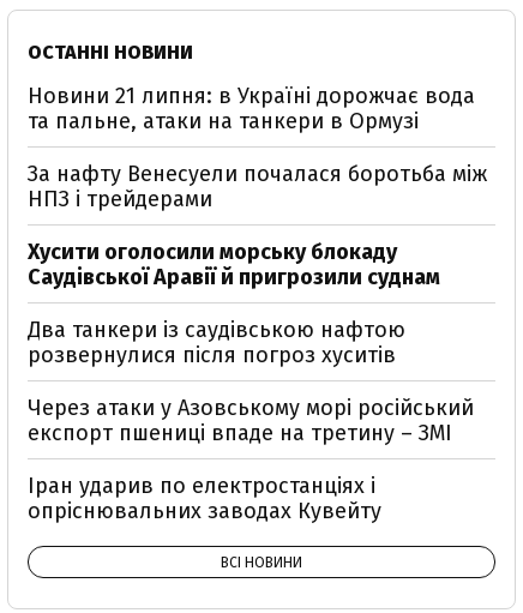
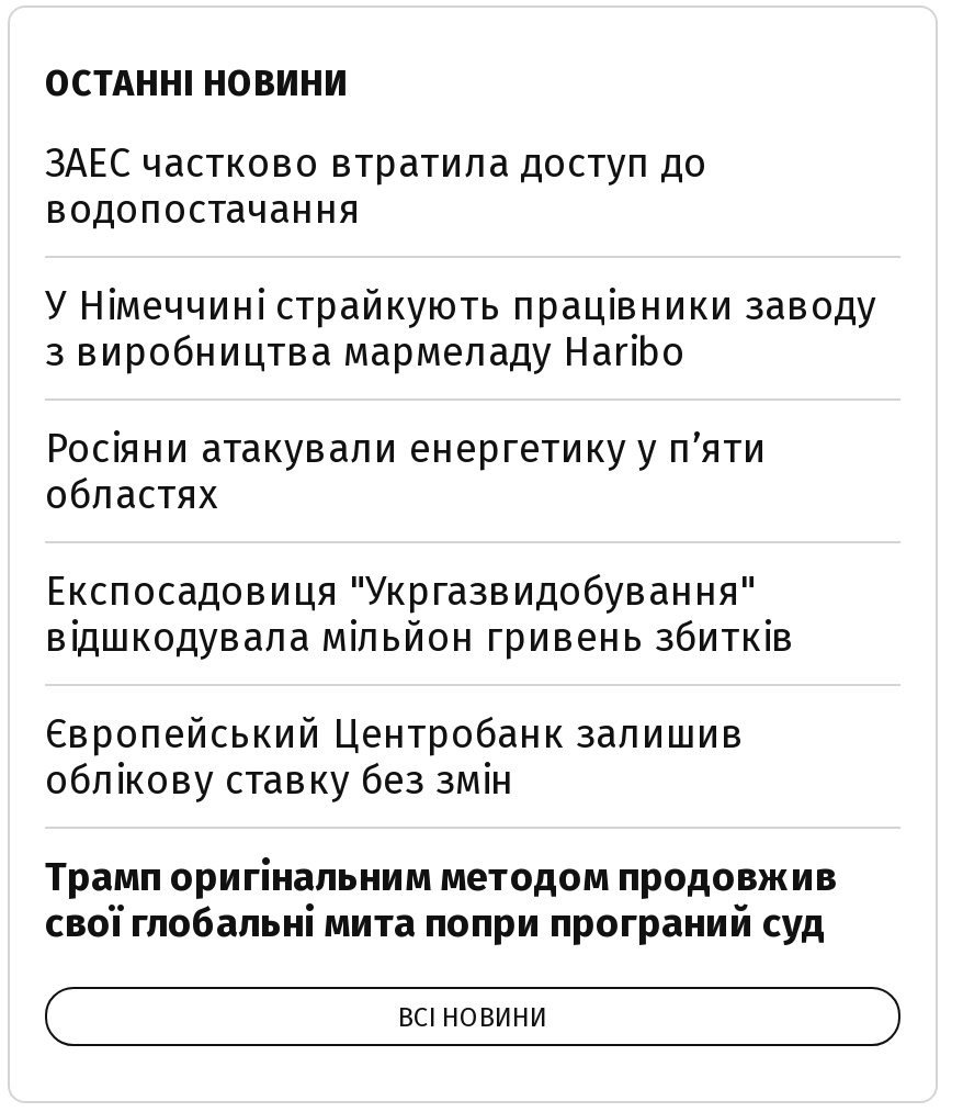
[28,83,475,135] Новини 21 липня: в Україні дорожчає вода | та пальне, атаки на танкери в Ормузі -> [45,140,707,235] ЗАЕС частково втратила доступ до | водопостачання
[28,161,487,213] За нафту Венесуели почалася боротьба між | НПЗ і трейдерами -> [45,283,876,377] У Німеччині страйкують працівники заводу | з виробництва мармеладу Haribo
[28,239,440,291] Хусити оголосили морську блокаду | Саудівської Аравії й пригрозили суднам -> [45,426,767,520] Росіяни атакували енергетику у пʼяти | областях
[28,317,405,369] Два танкери із саудівською нафтою | розвернулися після погроз хуситів -> [45,568,795,663] Експосадовиця "Укргазвидобування" | відшкодувала мільйон гривень збитків
[28,395,474,447] Через атаки у Азовському морі російський | експорт пшениці впаде на третину – ЗМІ -> [45,711,745,806] Європейський Центробанк залишив | облікову ставку без змін
[28,473,381,525] Іран ударив по електростанціях і | опріснювальних заводах Кувейту -> [45,854,837,948] Трамп оригінальним методом продовжив | свої глобальні мита попри програний суд

